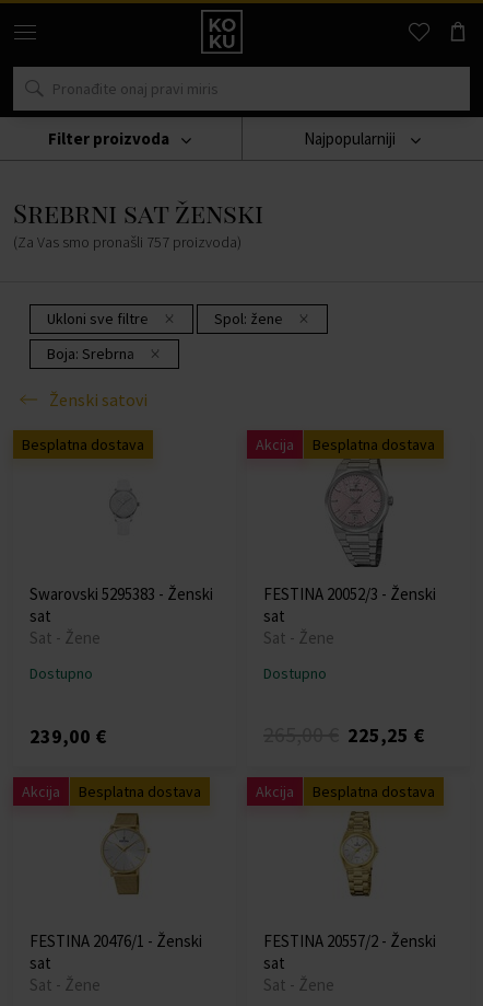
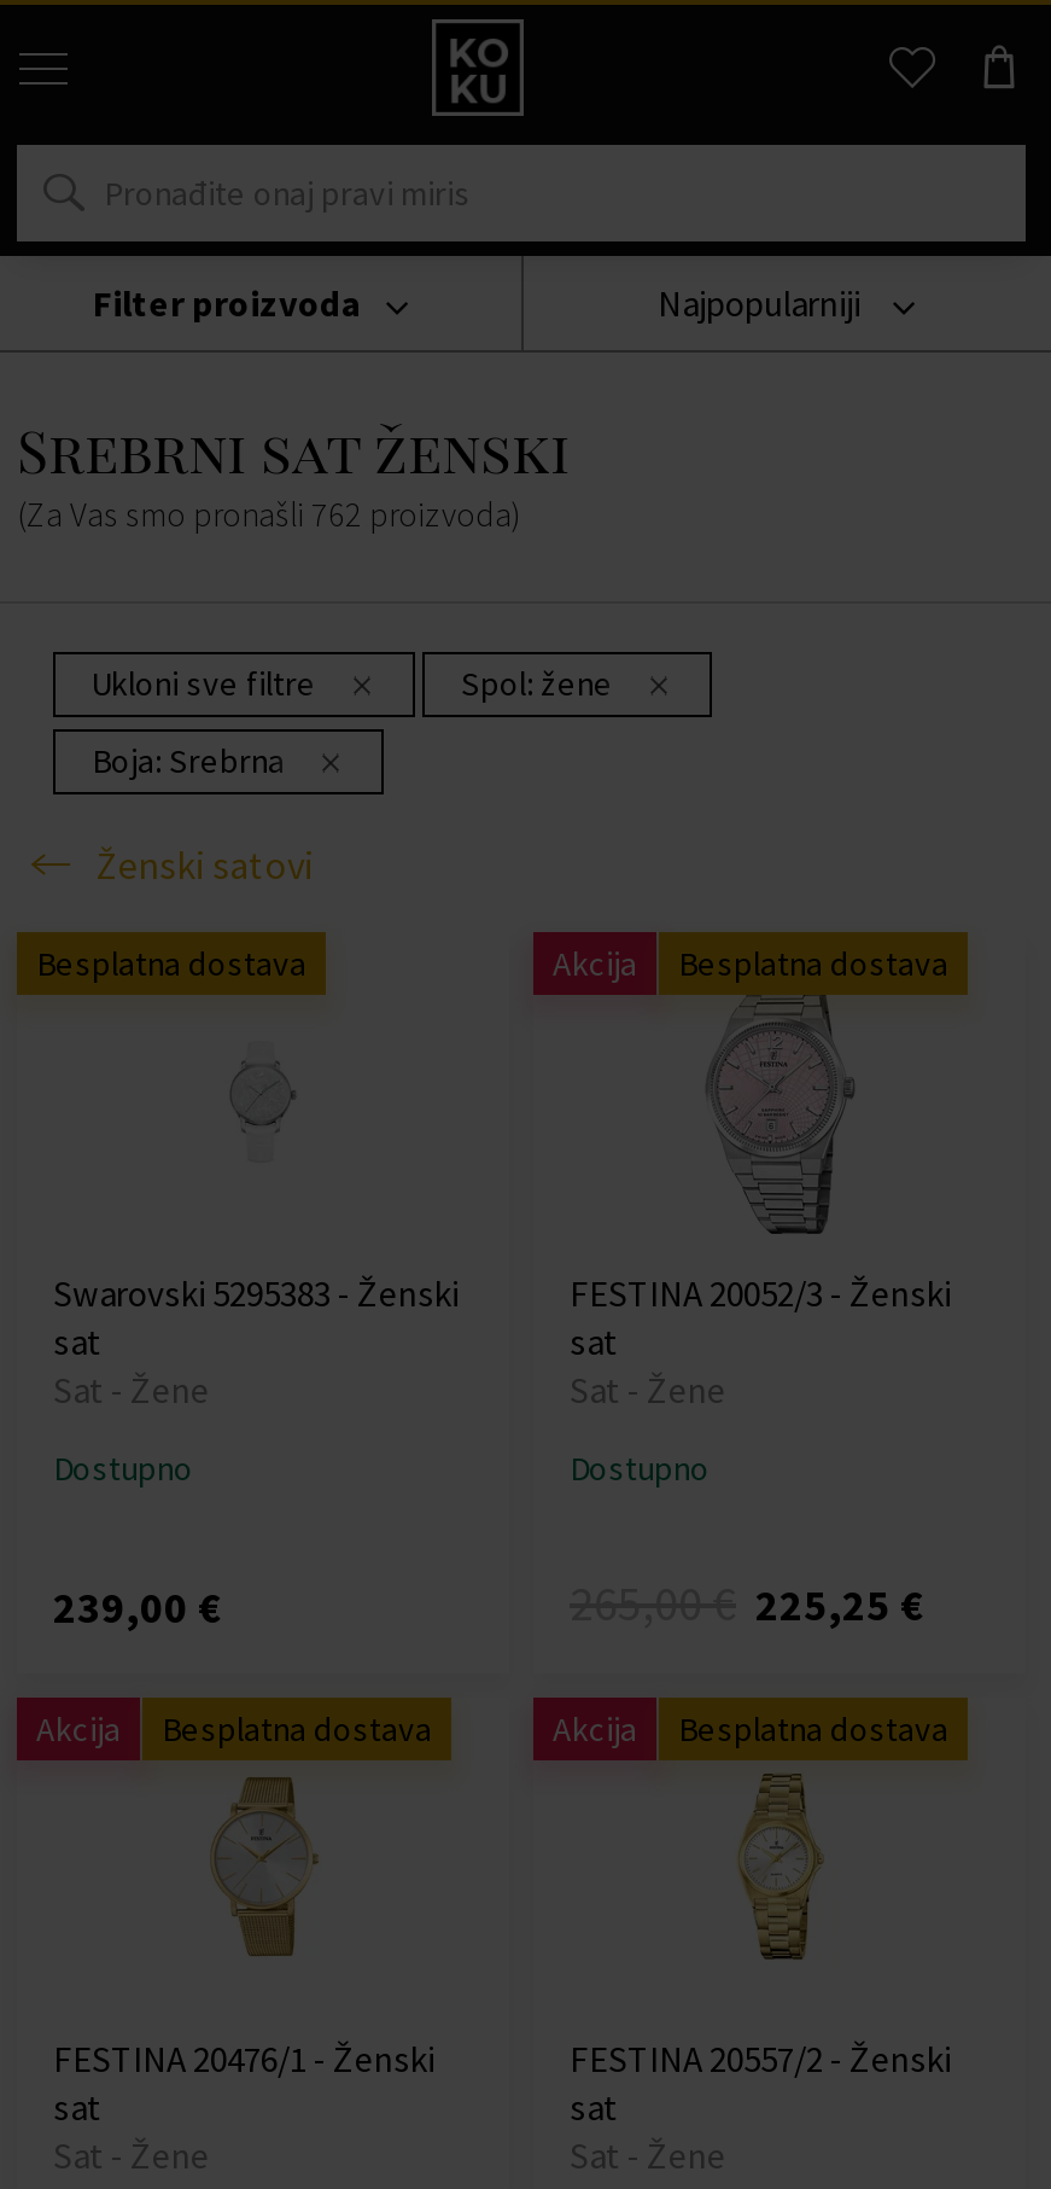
[13,232,241,251] (Za Vas smo pronašli 757 proizvoda) -> [17,493,521,536] (Za Vas smo pronašli 762 proizvoda)

